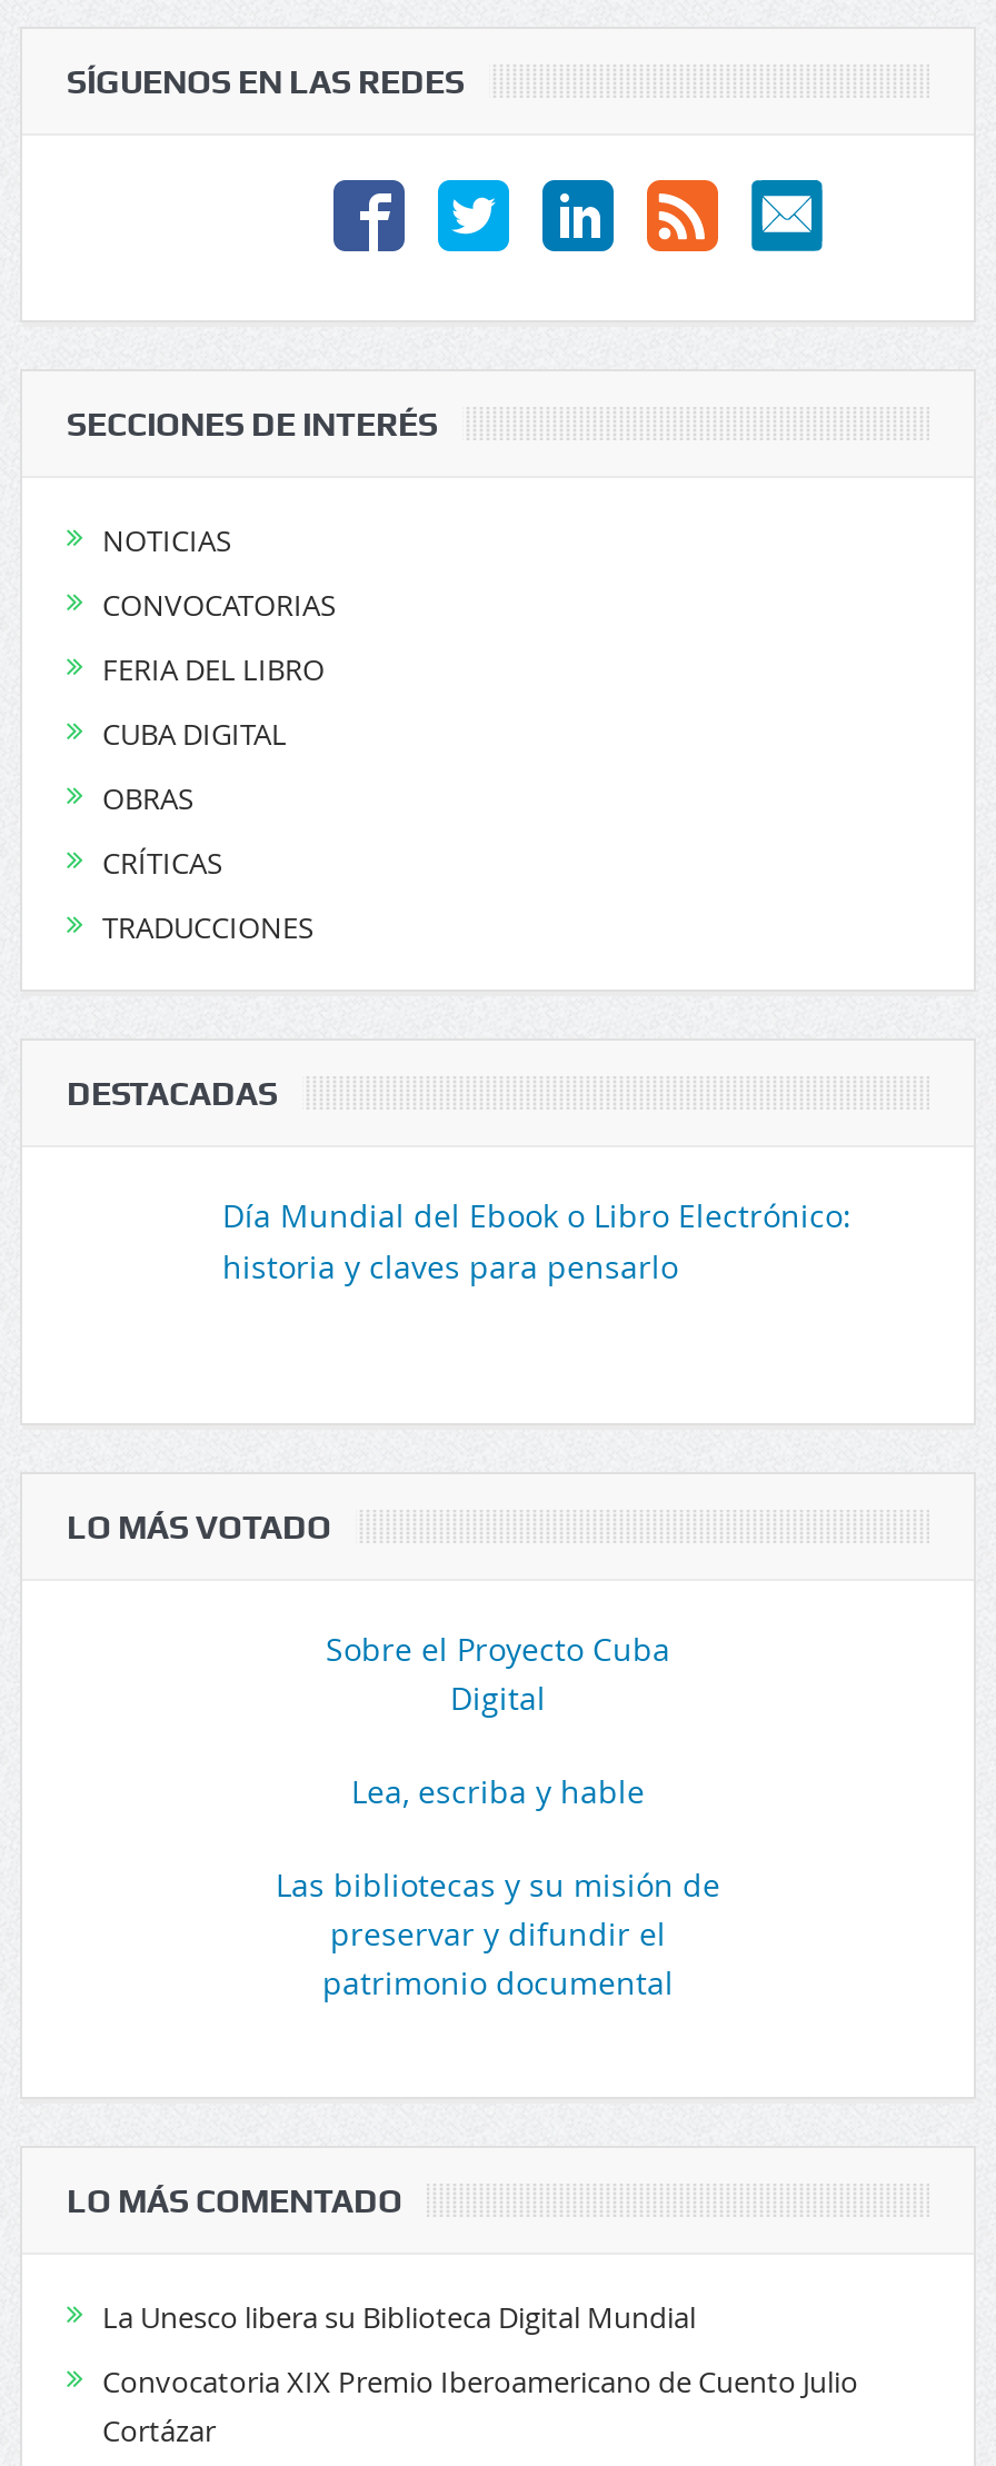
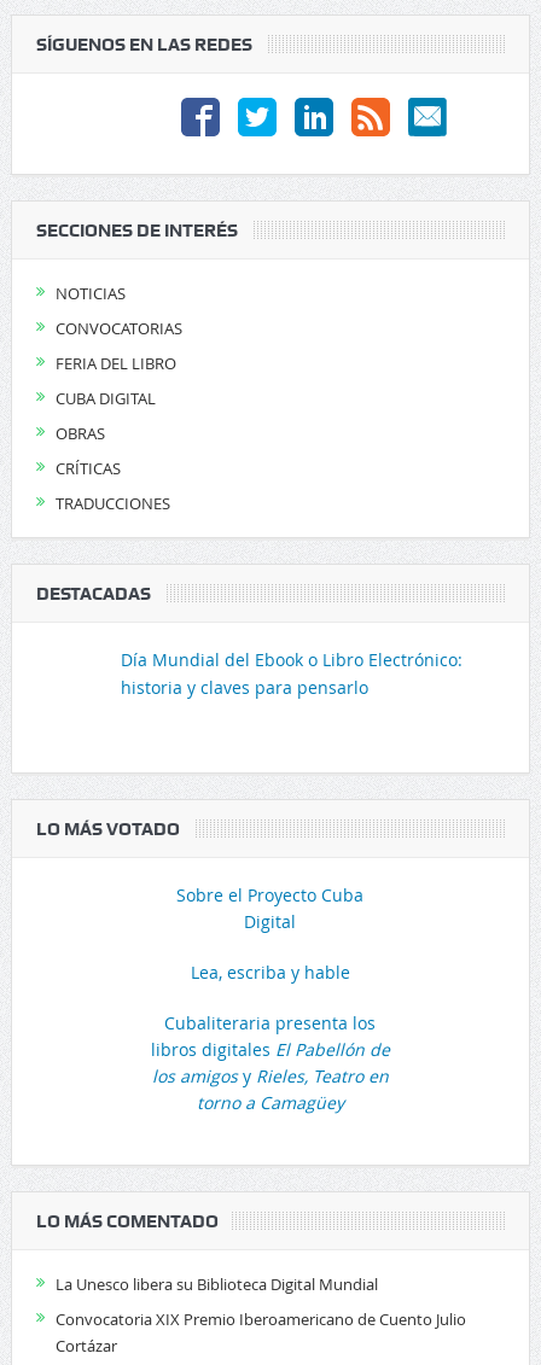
[276,1864,720,2004] Las bibliotecas y su misión de | preservar y difundir el | patrimonio documental -> [151,1011,390,1114] Cubaliteraria presenta los | libros digitales El Pabellón de | los amigos y Rieles, Teatro en | torno a Camagüey

